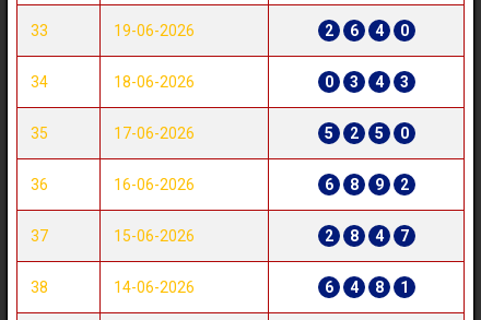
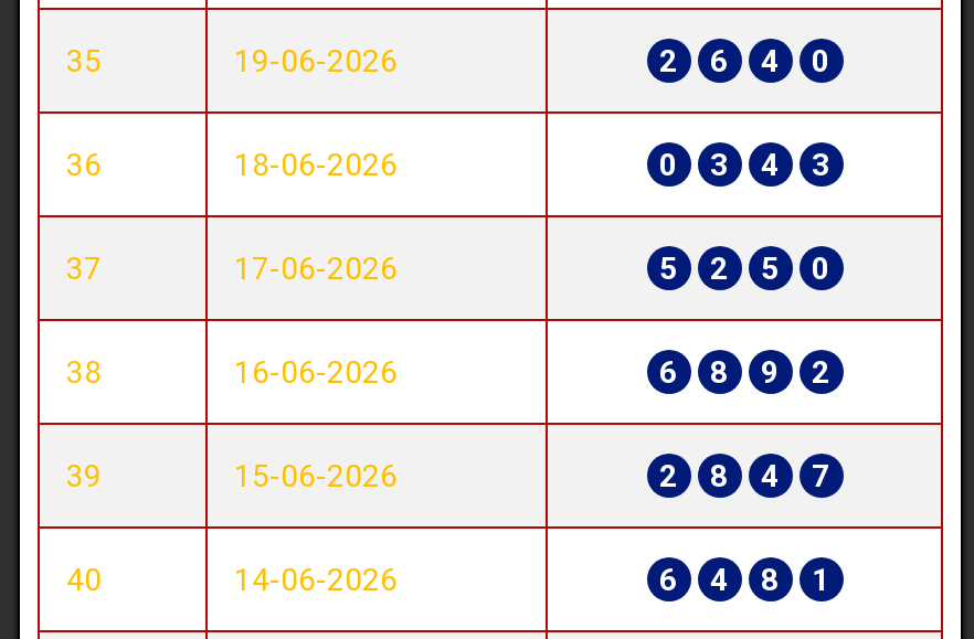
[31,21,48,39] 33 -> [66,42,102,77] 35
[31,73,48,90] 34 -> [66,146,102,181] 36
[31,124,48,142] 35 -> [66,250,102,285] 37
[31,175,48,193] 36 -> [66,353,102,389] 38
[31,227,48,244] 37 -> [66,457,102,492] 39
[31,278,48,296] 38 -> [66,561,102,596] 40

